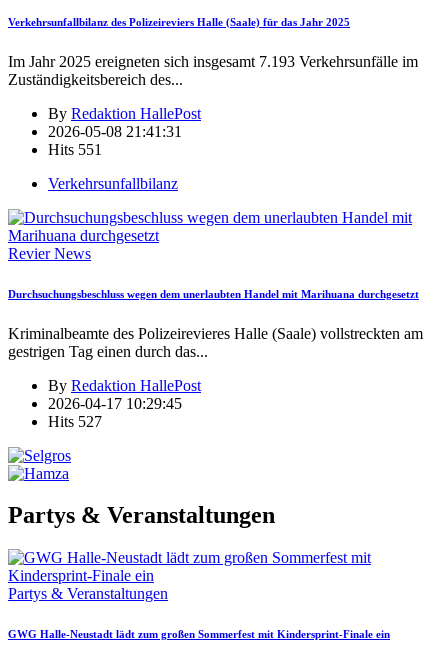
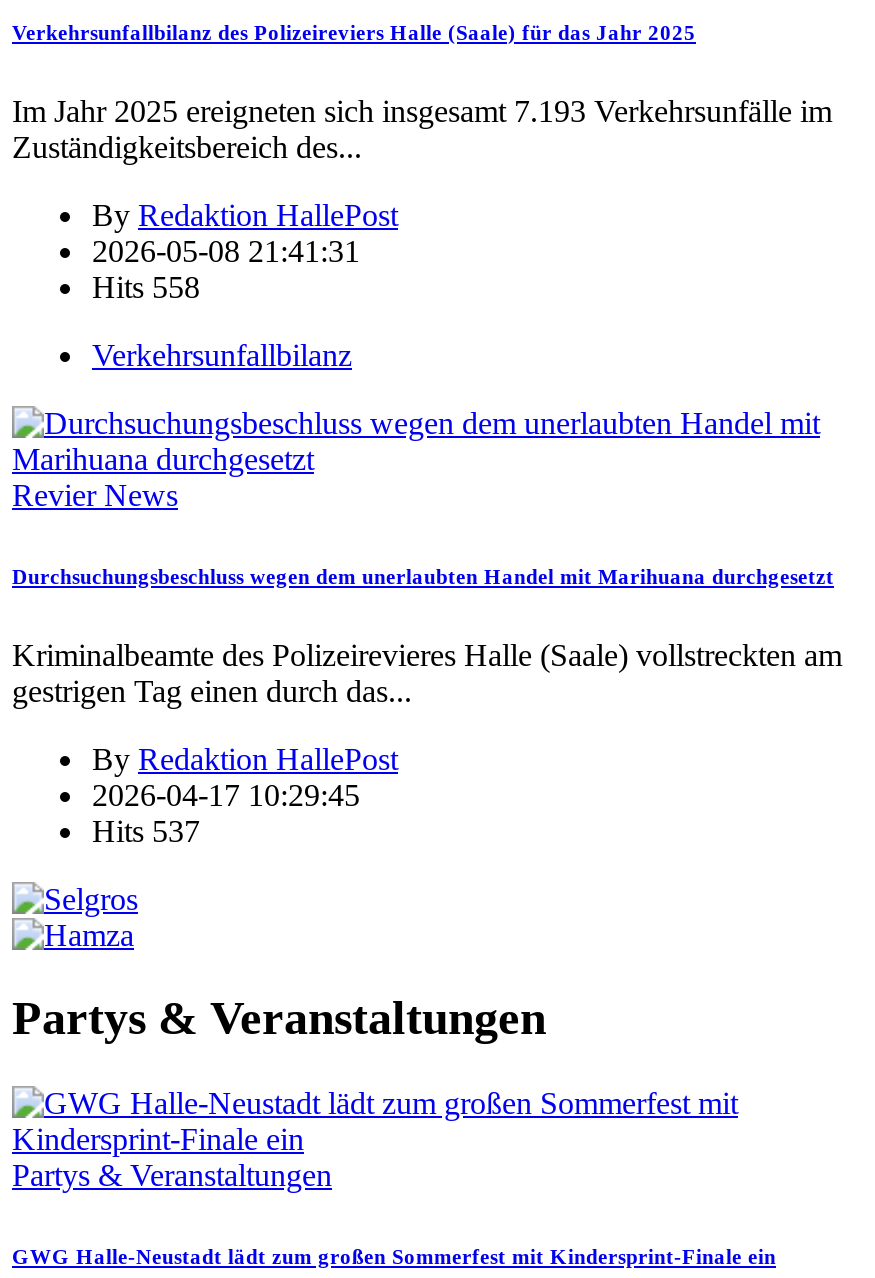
[48,141,102,158] Hits 551 -> [92,269,200,303] Hits 558
[48,412,102,429] Hits 527 -> [92,813,200,847] Hits 537

